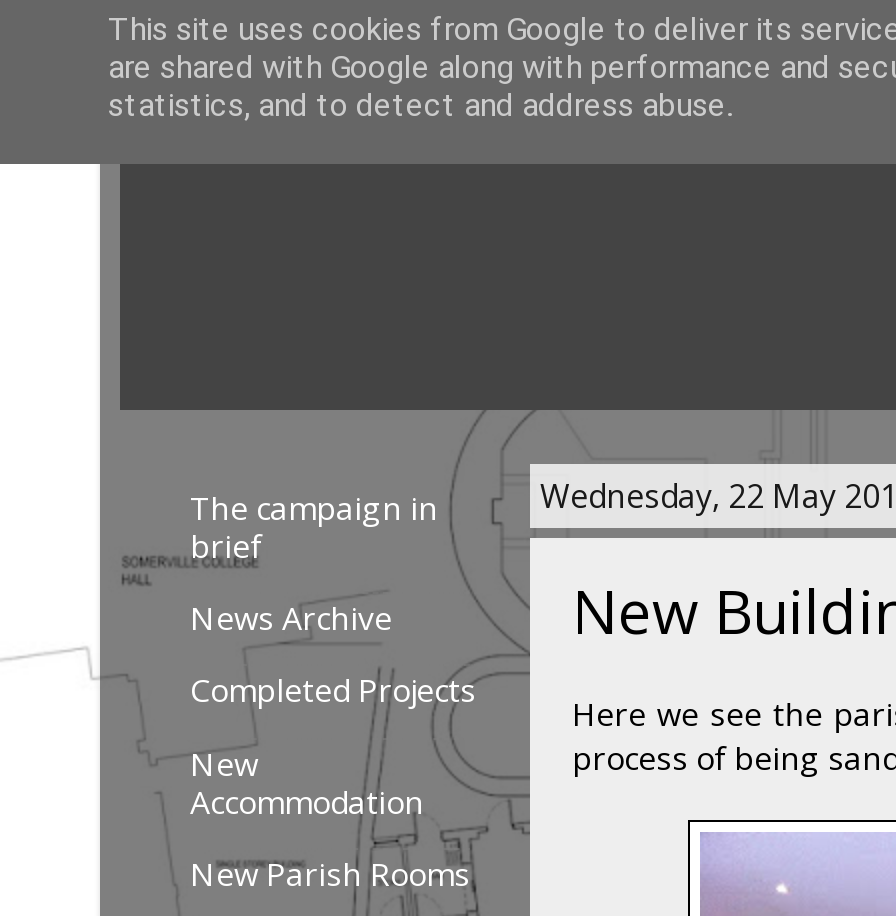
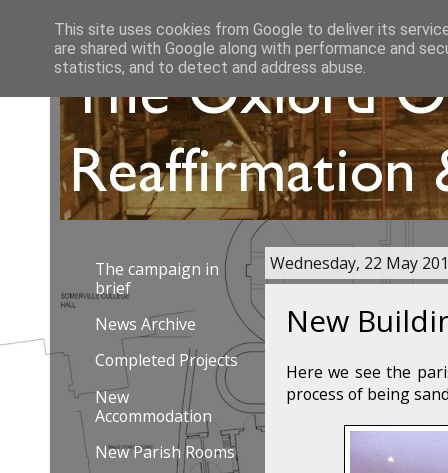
none -> [60,96,445,220] [image]

